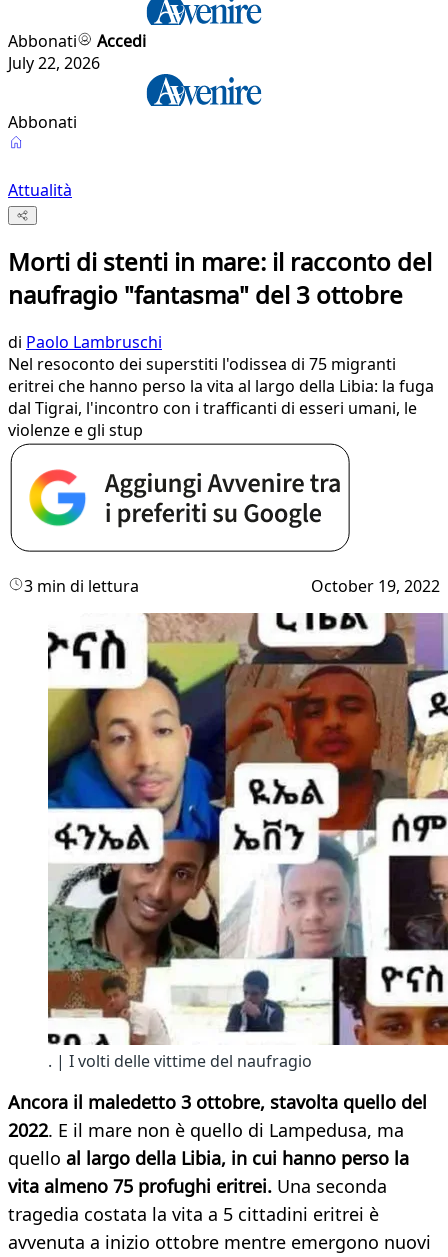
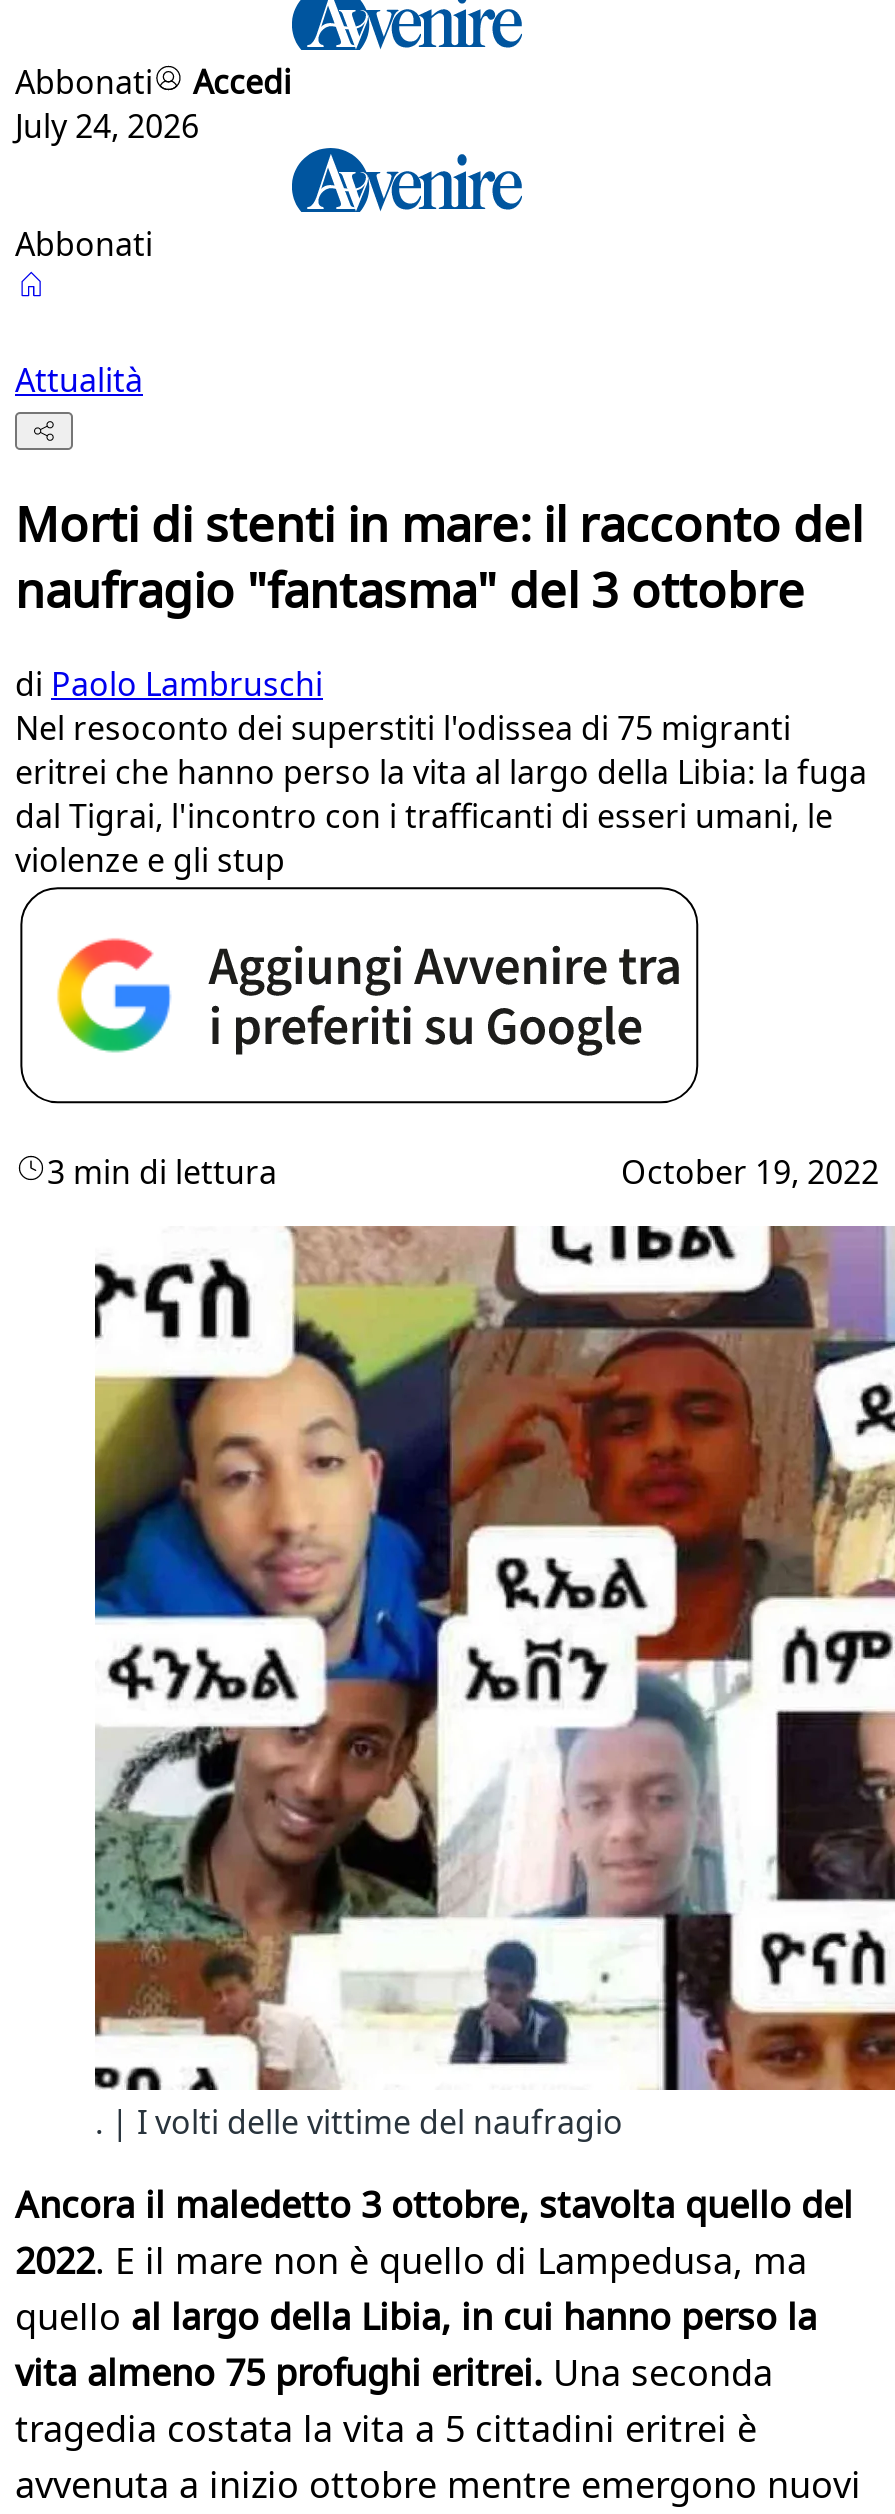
[8,52,100,74] July 22, 2026 -> [15,104,199,148] July 24, 2026

